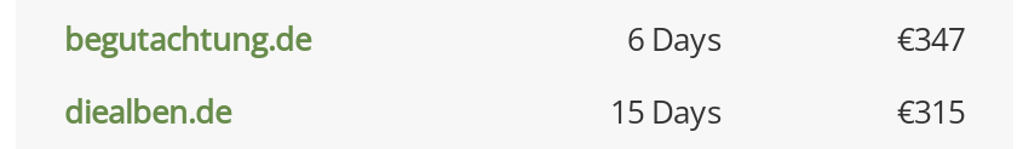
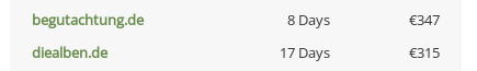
[627,16,722,59] 6 Days -> [287,9,330,29] 8 Days
[610,88,722,132] 15 Days -> [279,42,330,62] 17 Days

